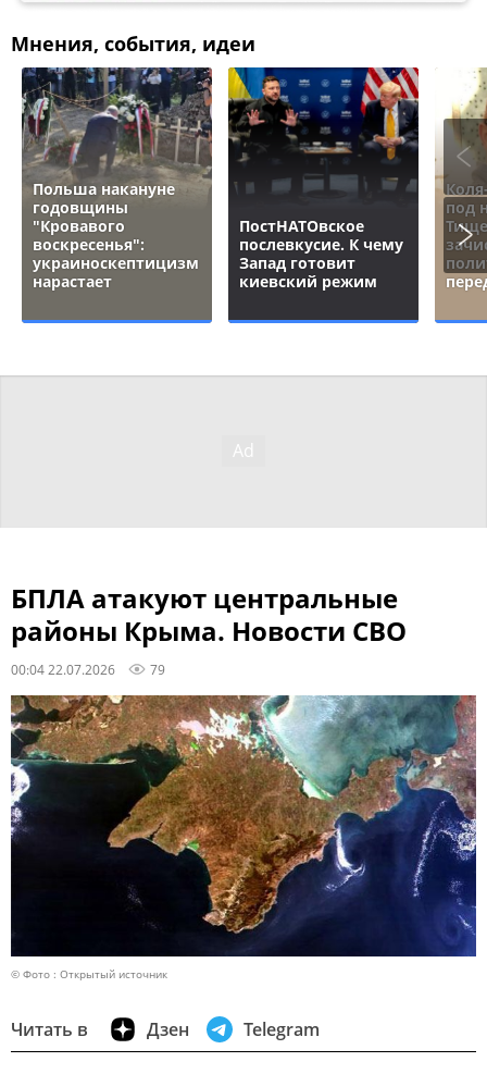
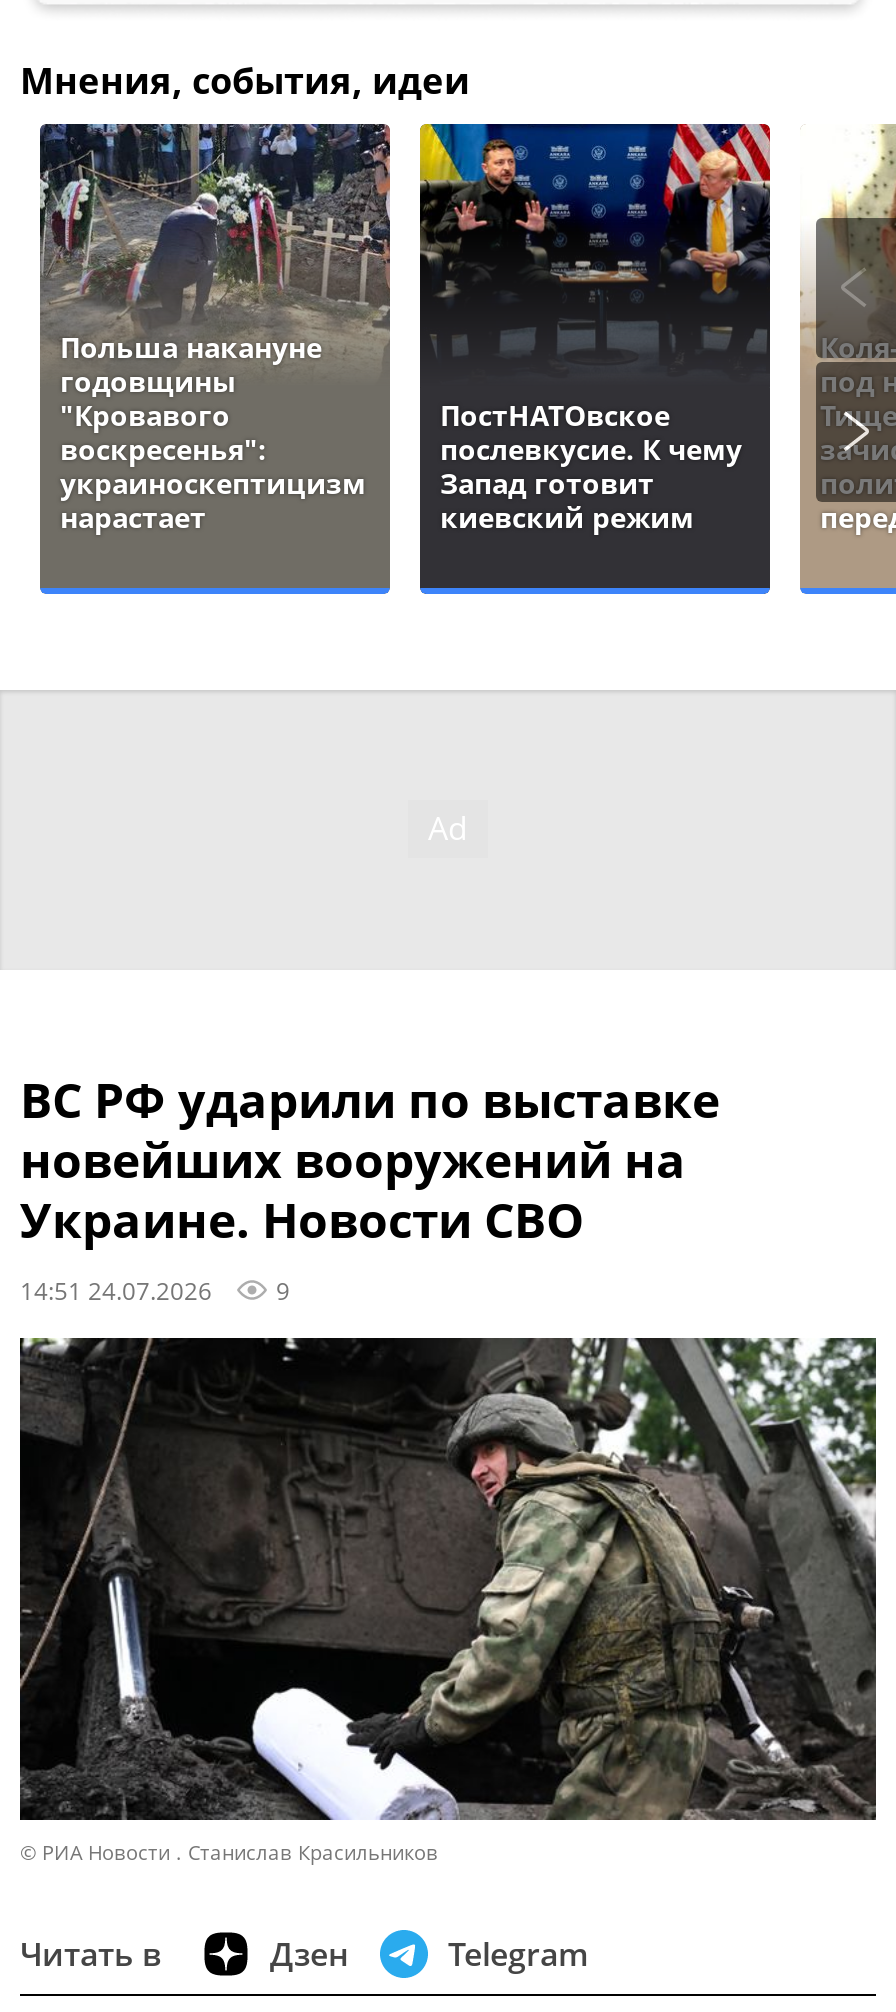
[11,580,407,678] БПЛА атакуют центральные | районы Крыма. Новости СВО | 00:04 22.07.2026 | 79 -> [20,1066,720,1306] ВС РФ ударили по выставке | новейших вооружений на | Украине. Новости СВО | 14:51 24.07.2026 | 9
[10,694,477,982] [image] | © Фото : Открытый источник -> [18,1334,878,1866] [image] | © РИА Новости . Станислав Красильников

